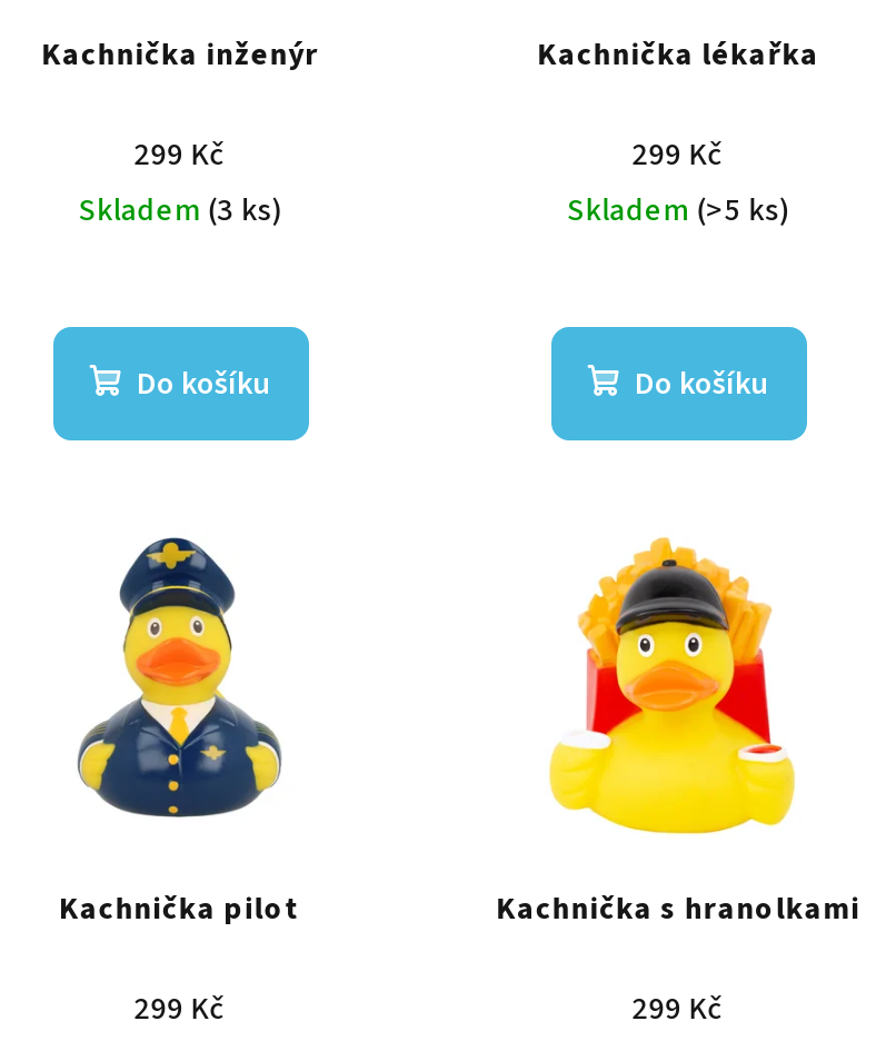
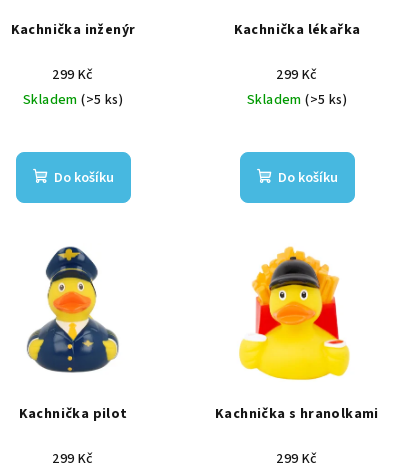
[78,190,282,234] Skladem (3 ks) -> [23,90,123,110] Skladem (>5 ks)

